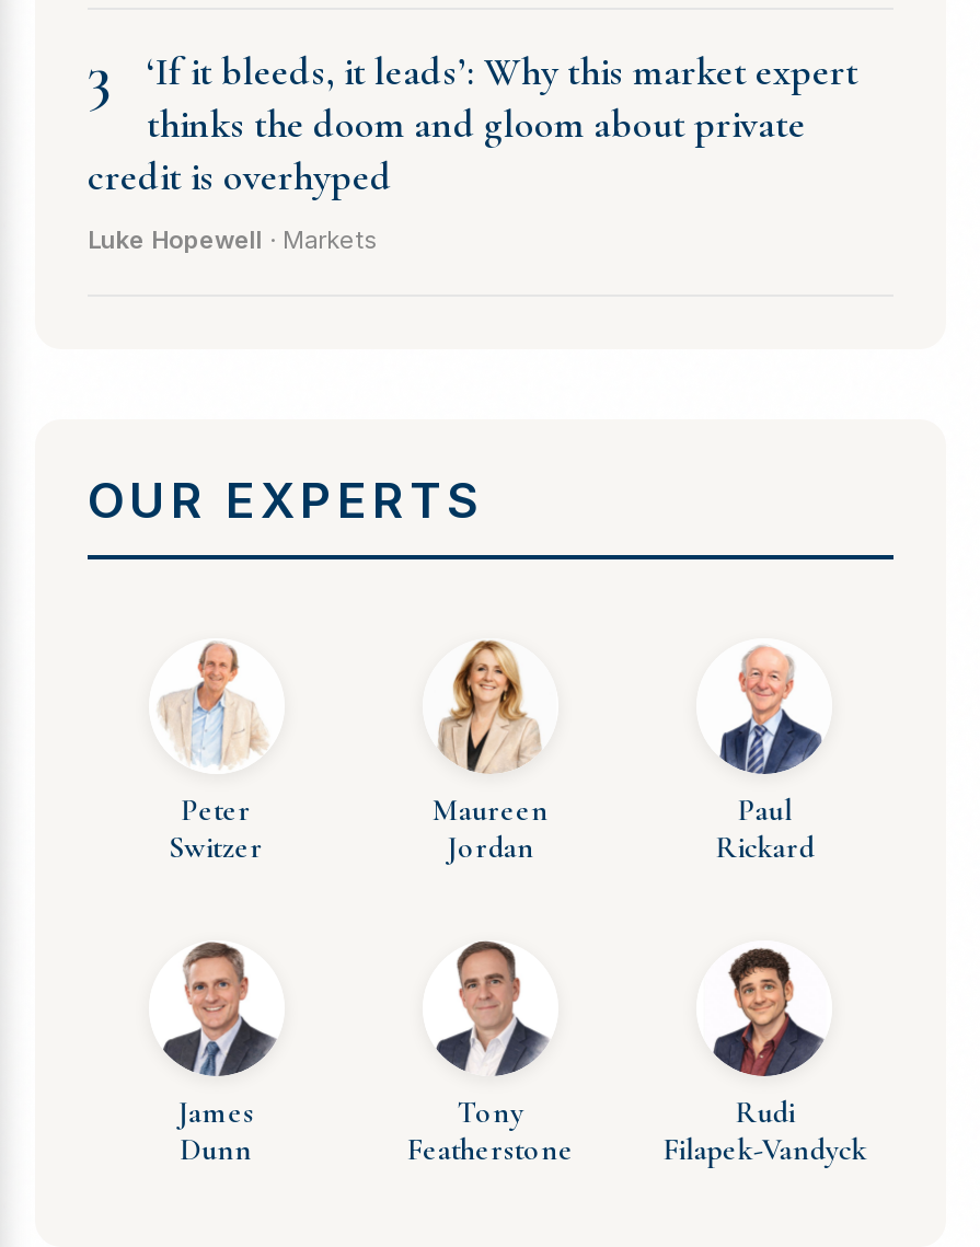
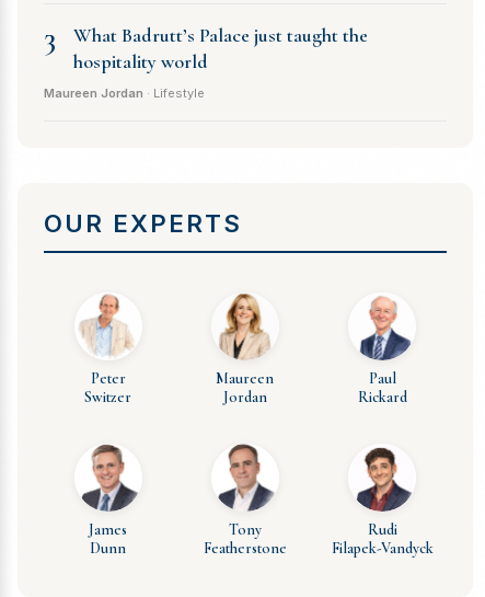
[88,47,858,201] ‘If it bleeds, it leads’: Why this market expert | thinks the doom and gloom about private | credit is overhyped -> [73,23,368,74] What Badrutt’s Palace just taught the | hospitality world
[88,225,379,255] Luke Hopewell · Markets -> [44,86,205,101] Maureen Jordan · Lifestyle

